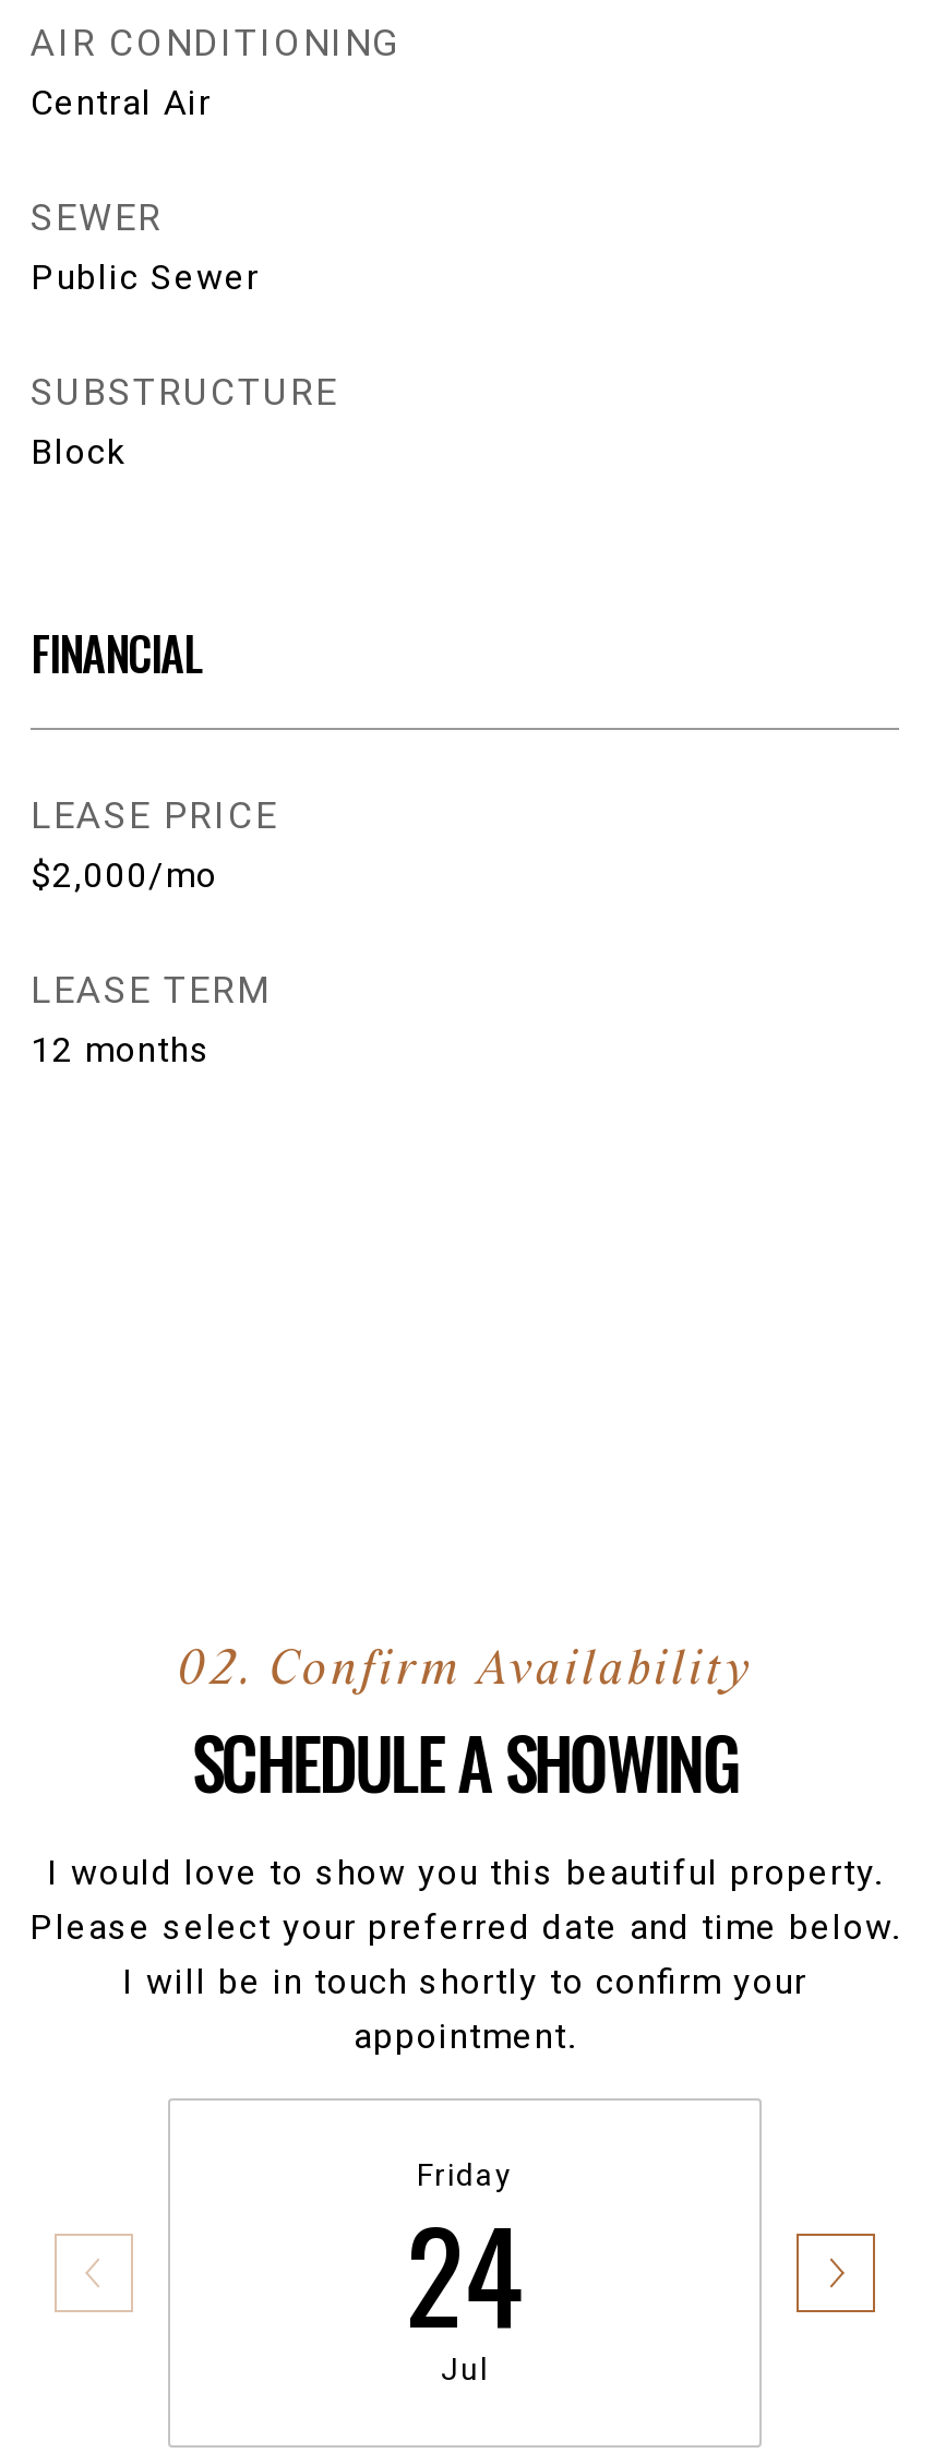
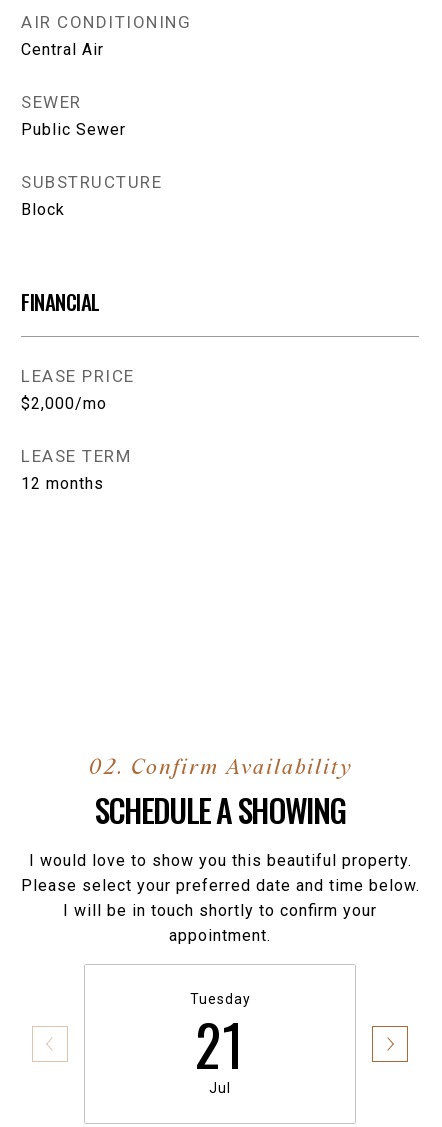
[405,2157,525,2362] Friday | 24 -> [189,991,250,1085] Tuesday | 21

